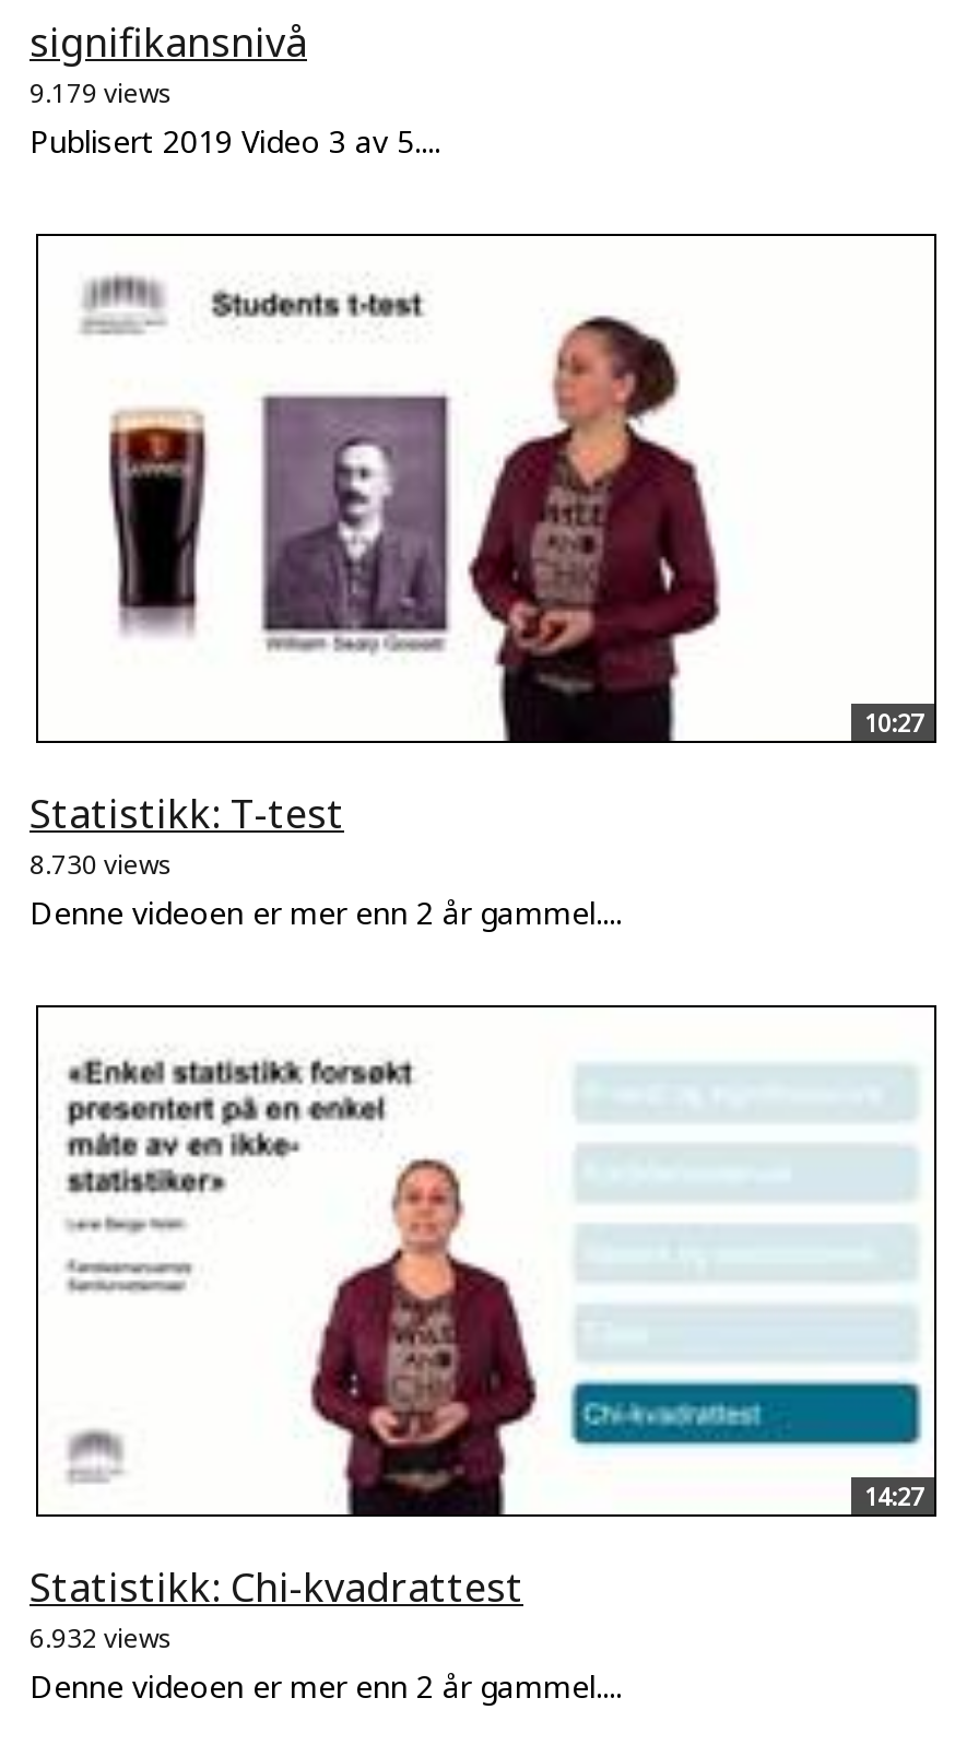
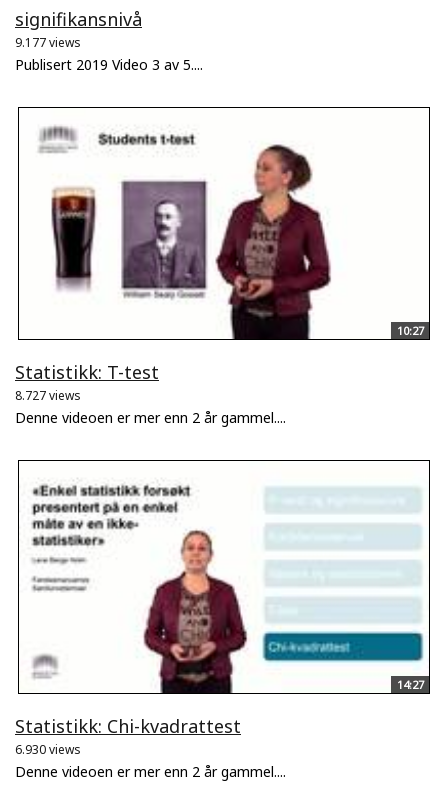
[30,74,174,111] 9.179 views -> [15,34,81,51] 9.177 views
[30,847,174,884] 8.730 views -> [15,387,81,404] 8.727 views
[30,1619,174,1656] 6.932 views -> [15,741,81,758] 6.930 views

